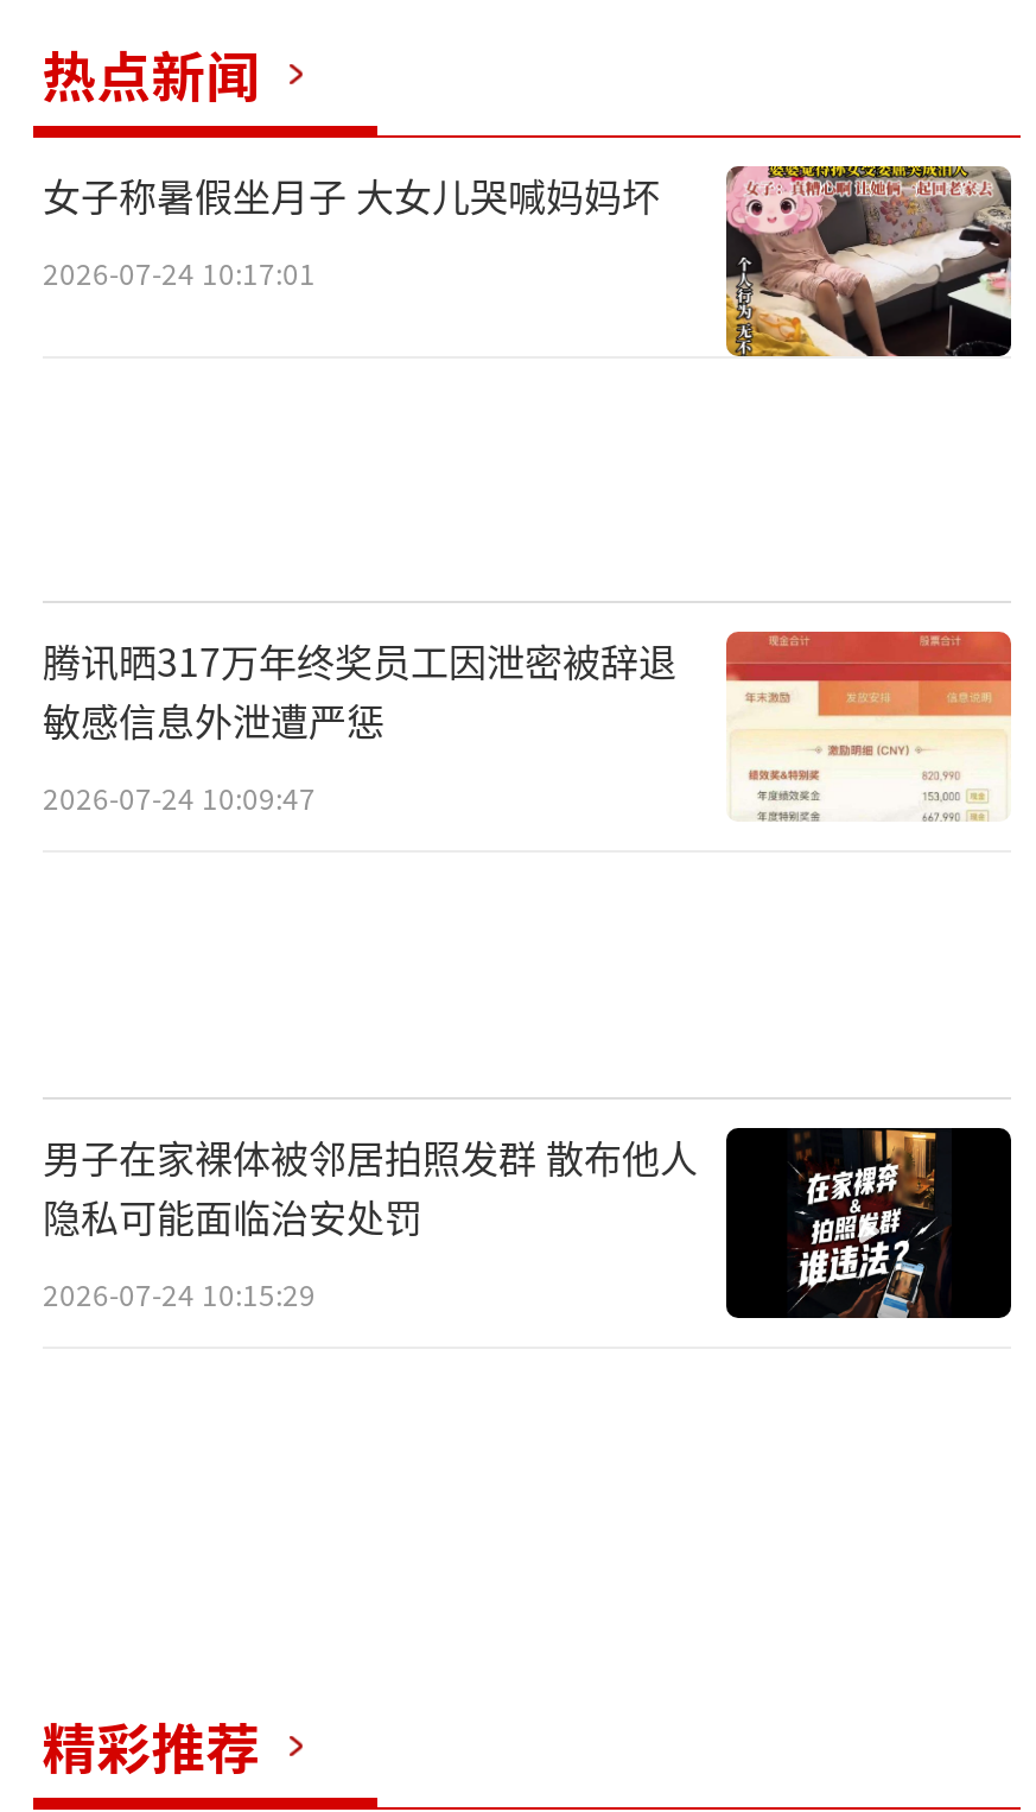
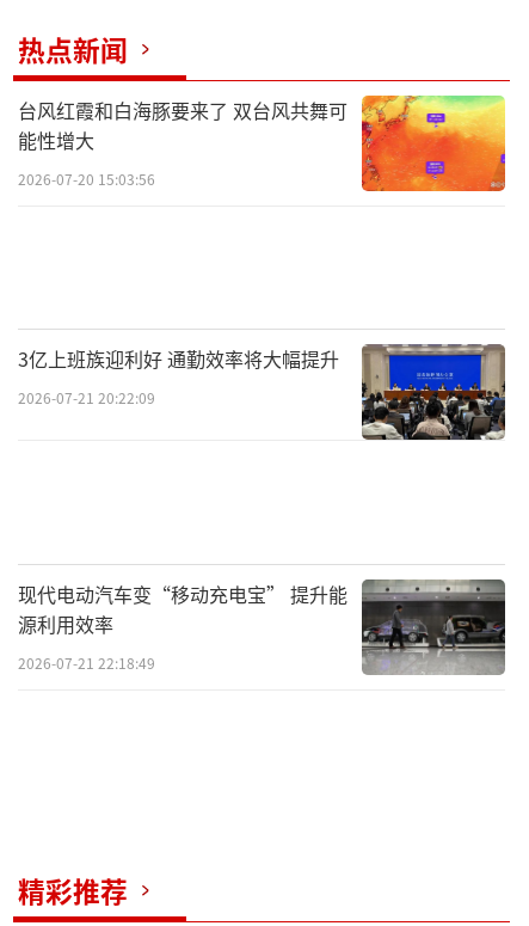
[43,164,1013,359] [image] | 女子称暑假坐月子 大女儿哭喊妈妈坏 -> [18,94,506,192] [image] | 台风红霞和白海豚要来了 双台风共舞可 | 能性增大
[43,251,316,291] 2026-07-24 10:17:01 -> [18,168,155,188] 2026-07-20 15:03:56
[43,629,1013,850] [image] | 腾讯晒317万年终奖员工因泄密被辞退 | 敏感信息外泄遭严惩 -> [18,330,506,441] [image] | 3亿上班族迎利好 通勤效率将大幅提升
[43,778,316,818] 2026-07-24 10:09:47 -> [18,388,155,408] 2026-07-21 20:22:09
[43,1126,1011,1318] [image] | 男子在家裸体被邻居拍照发群 散布他人 | 隐私可能面临治安处罚 -> [18,578,506,674] [image] | 现代电动汽车变“移动充电宝” 提升能 | 源利用效率
[43,1273,316,1314] 2026-07-24 10:15:29 -> [18,653,155,673] 2026-07-21 22:18:49

